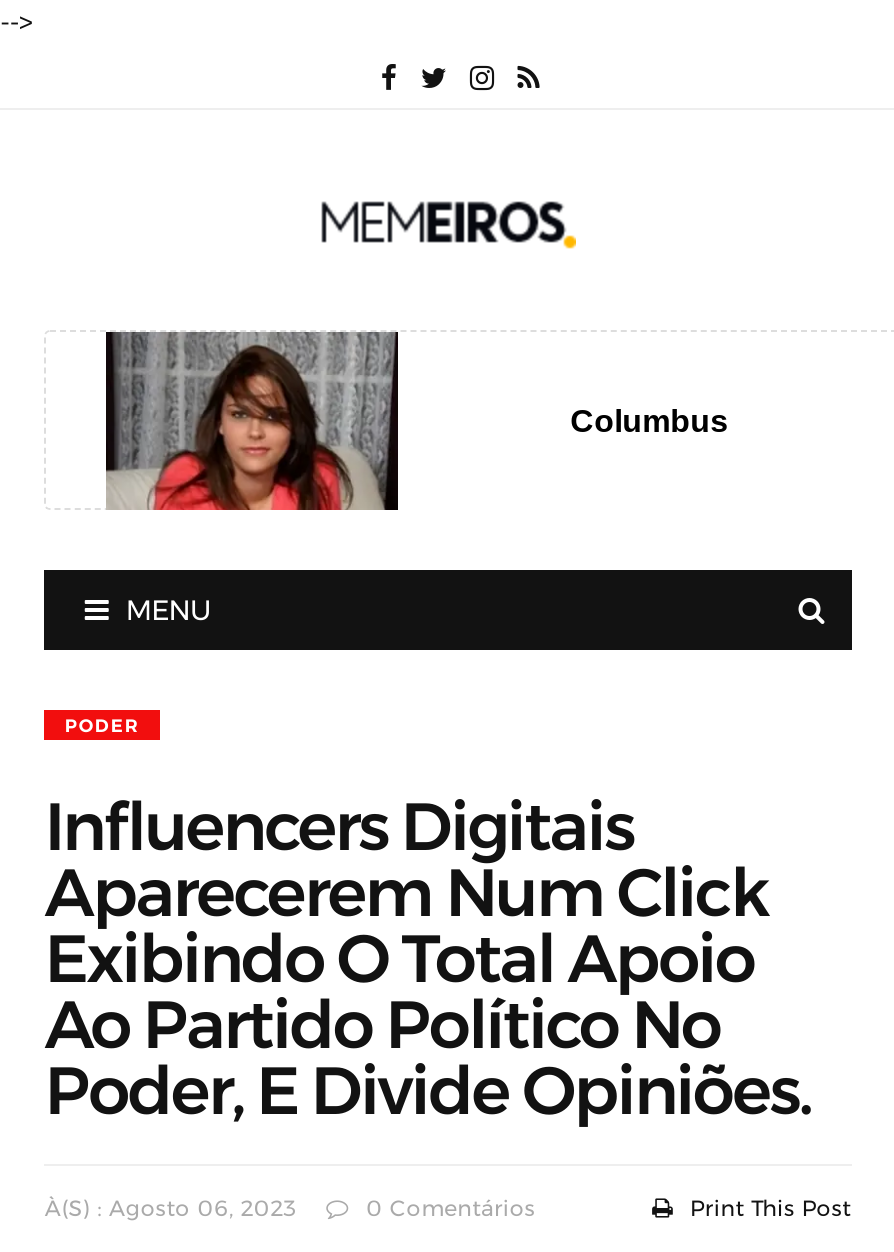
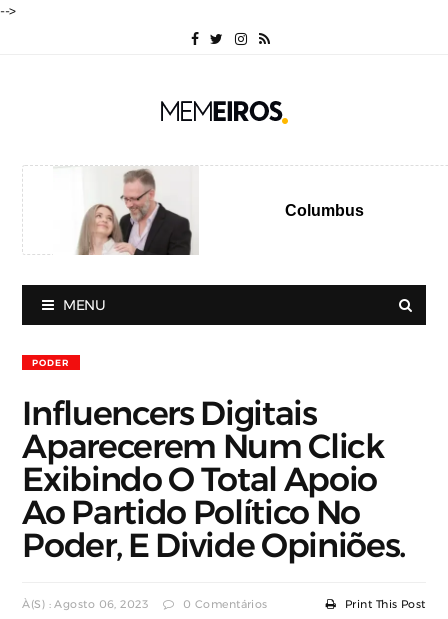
[104,330,400,512] [image] -> [53,166,199,256] [image]

